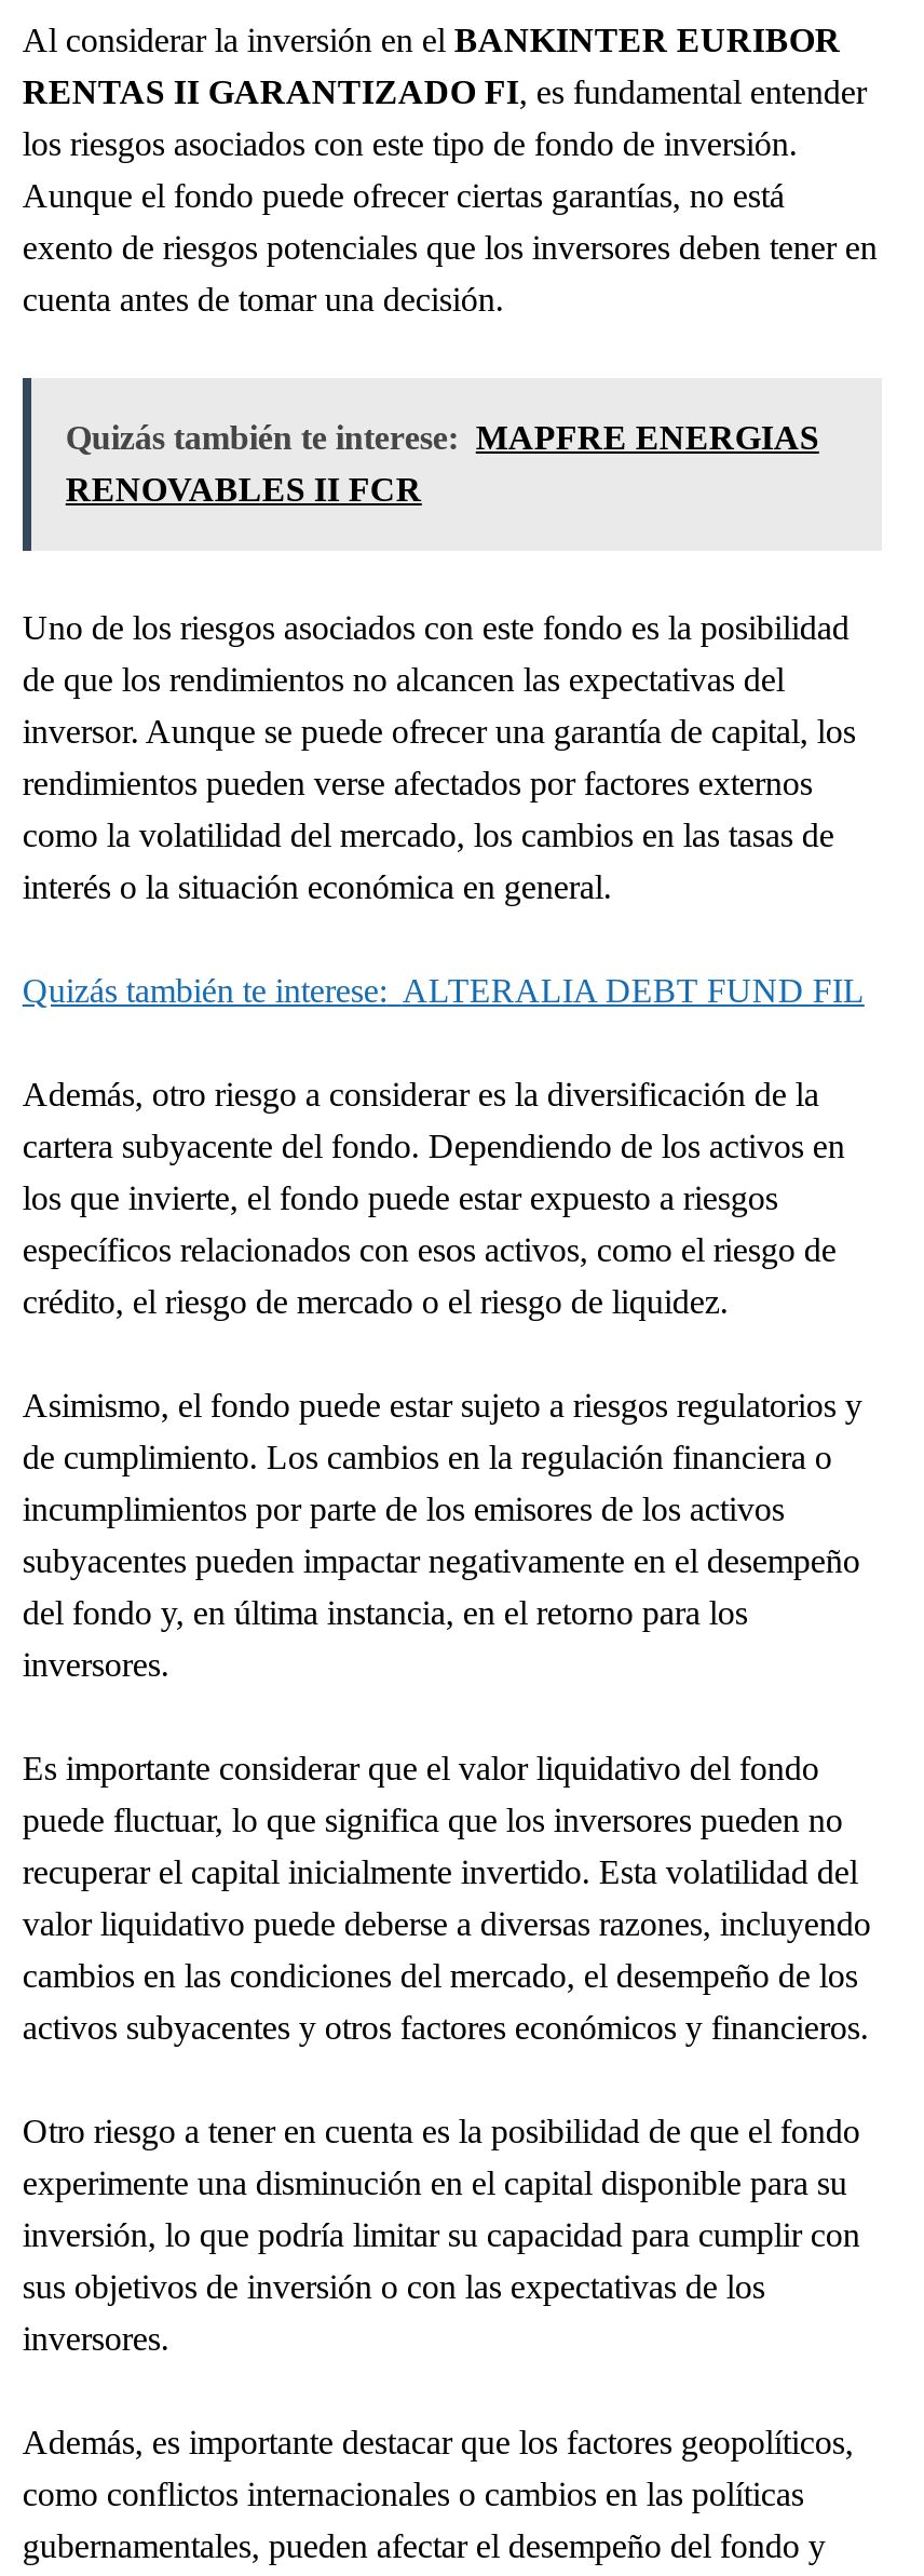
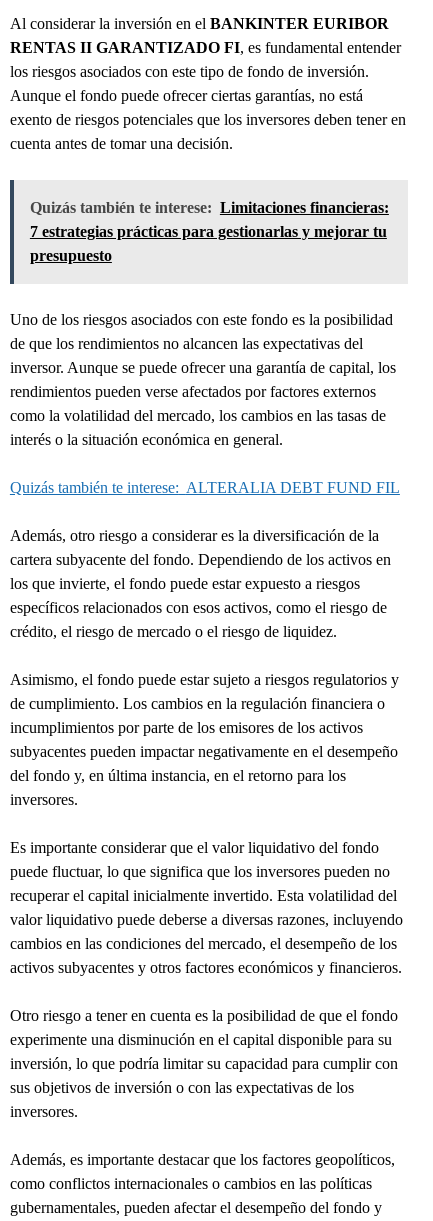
[66,420,819,508] Quizás también te interese: MAPFRE ENERGIAS | RENOVABLES II FCR -> [30,199,389,264] Quizás también te interese: Limitaciones financieras: | 7 estrategias prácticas para gestionarlas y mejorar tu | presupuesto

